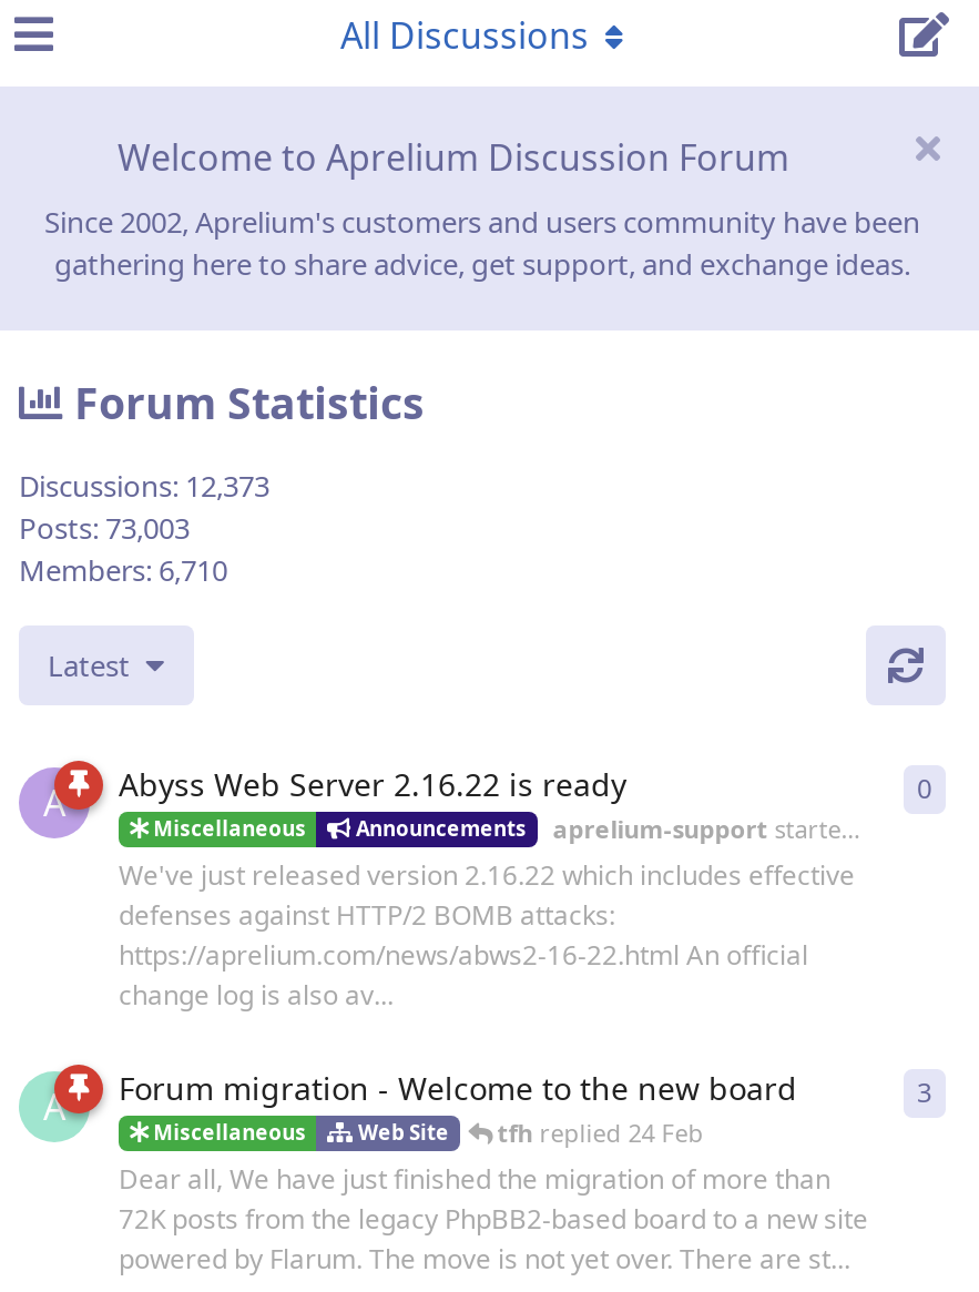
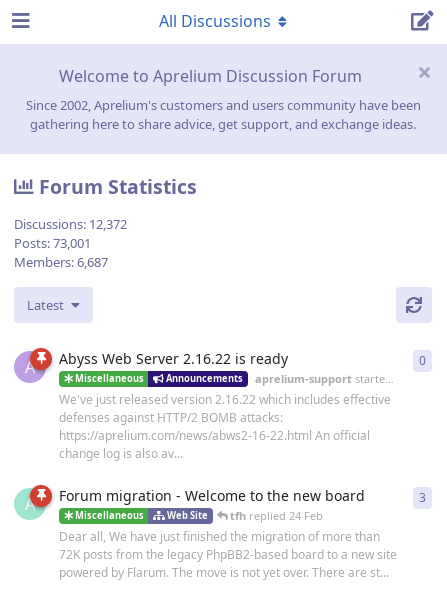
[19,466,269,506] Discussions: 12,373 -> [14,215,127,233] Discussions: 12,372
[19,508,190,548] Posts: 73,003 -> [14,234,91,252] Posts: 73,001
[19,551,227,590] Members: 6,710 -> [14,253,108,271] Members: 6,687

